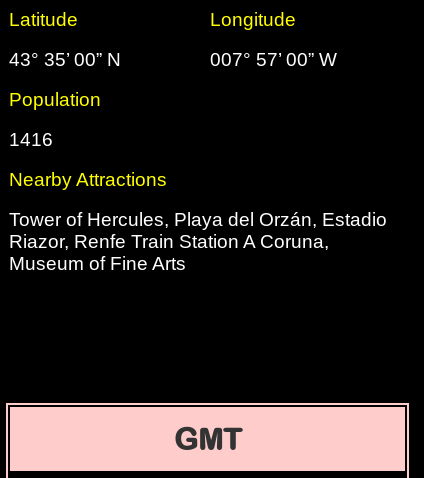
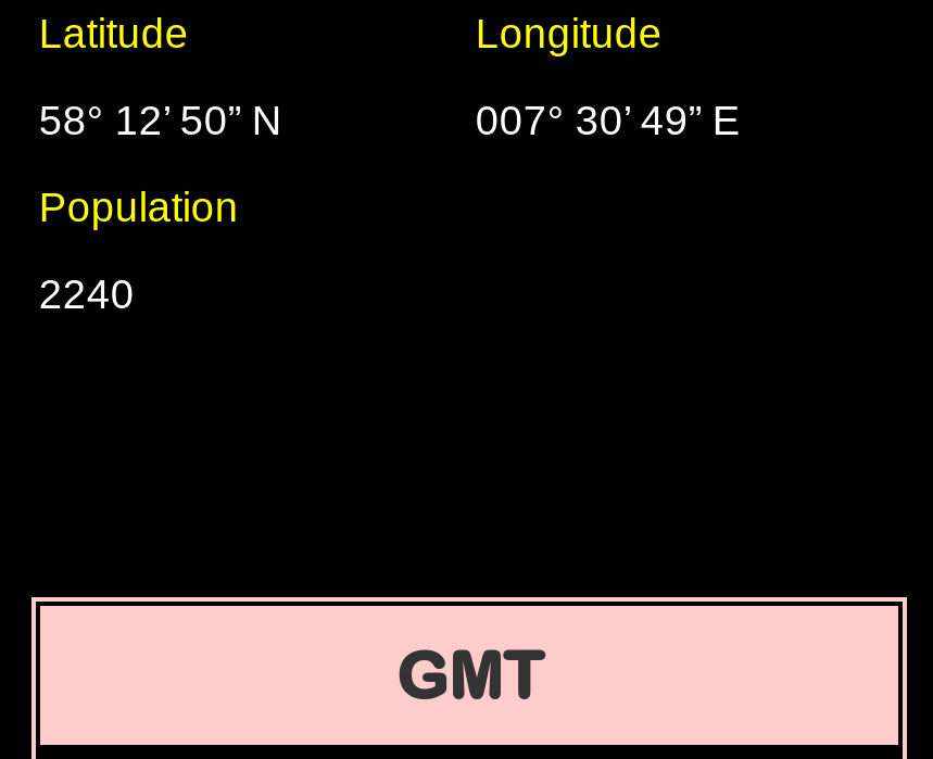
[9,49,337,70] 43° 35’ 00” N | 007° 57’ 00” W -> [39,98,741,143] 58° 12’ 50” N | 007° 30’ 49” E
[9,129,387,274] 1416 | Nearby Attractions | Tower of Hercules, Playa del Orzán, Estadio | Riazor, Renfe Train Station A Coruna, | Museum of Fine Arts -> [39,271,134,317] 2240

